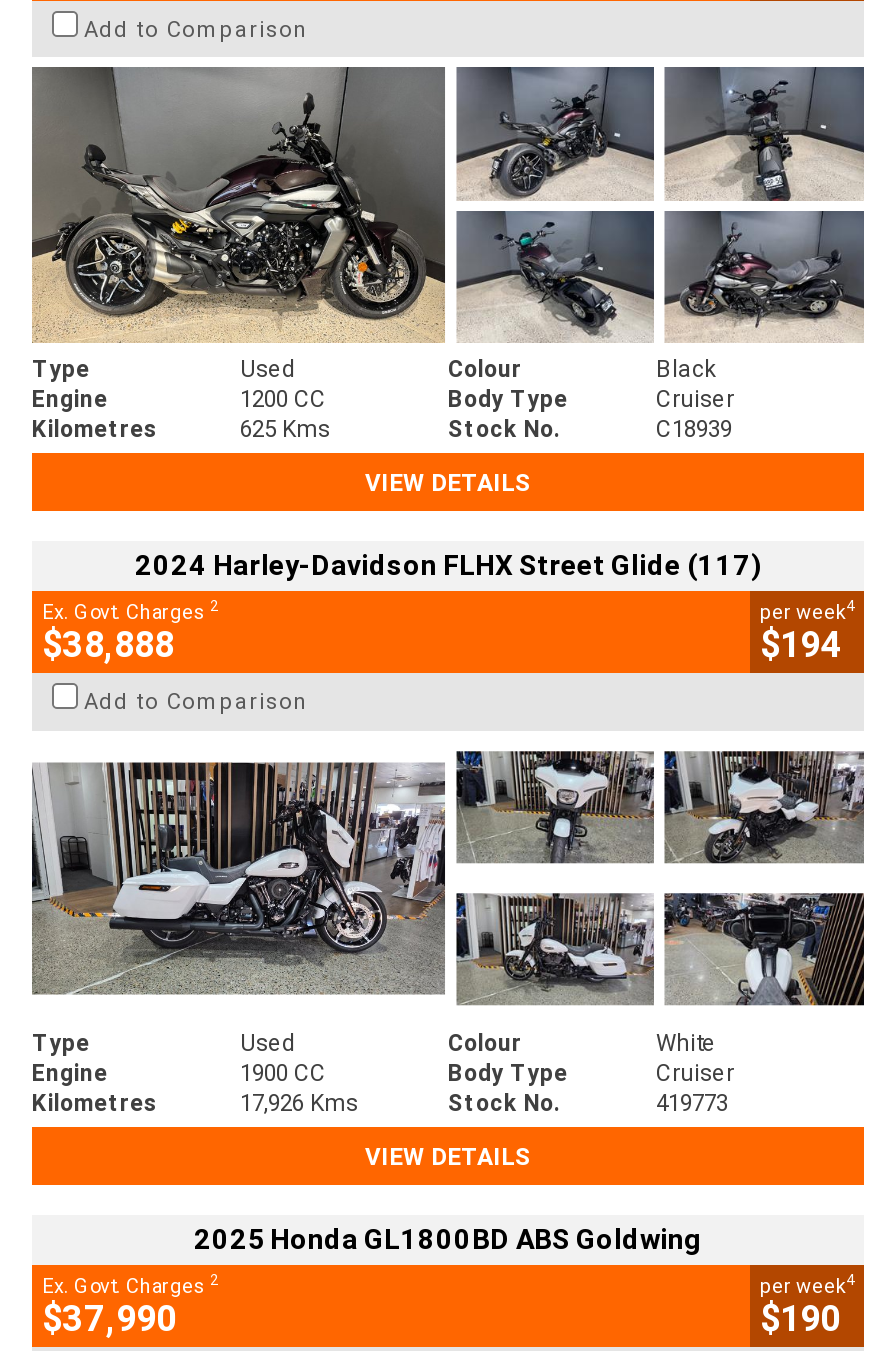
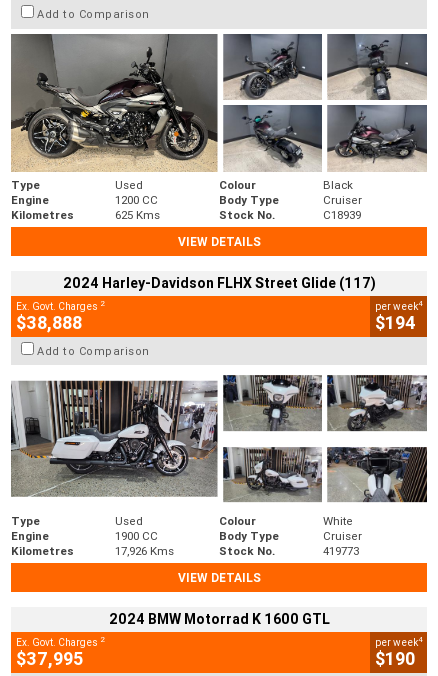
[194,1220,702,1256] 2025 Honda GL1800BD ABS Goldwing -> [108,610,329,628] 2024 BMW Motorrad K 1600 GTL
[42,1294,176,1340] $37,990 -> [16,647,83,670] $37,995

